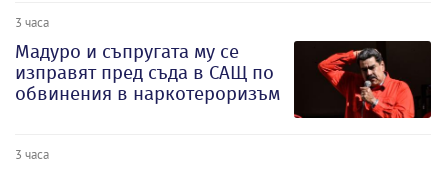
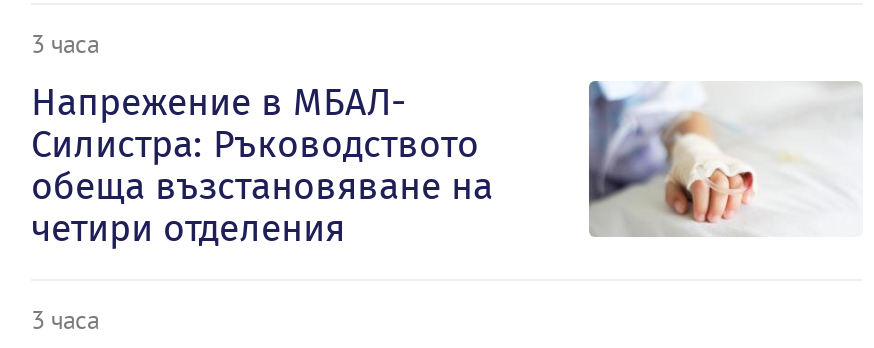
[15,40,280,105] Мадуро и съпругата му се | изправят пред съда в САЩ по | обвинения в наркотероризъм -> [31,80,493,252] Напрежение в МБАЛ- | Силистра: Ръководството | обеща възстановяване на | четири отделения
[294,40,432,119] [image] -> [587,80,863,238] [image]

